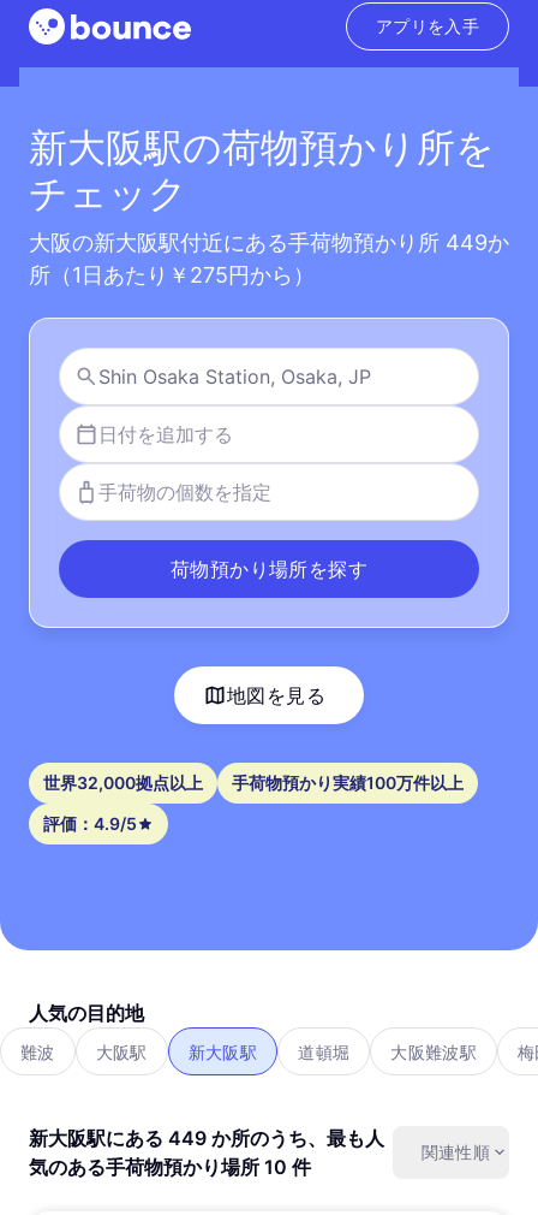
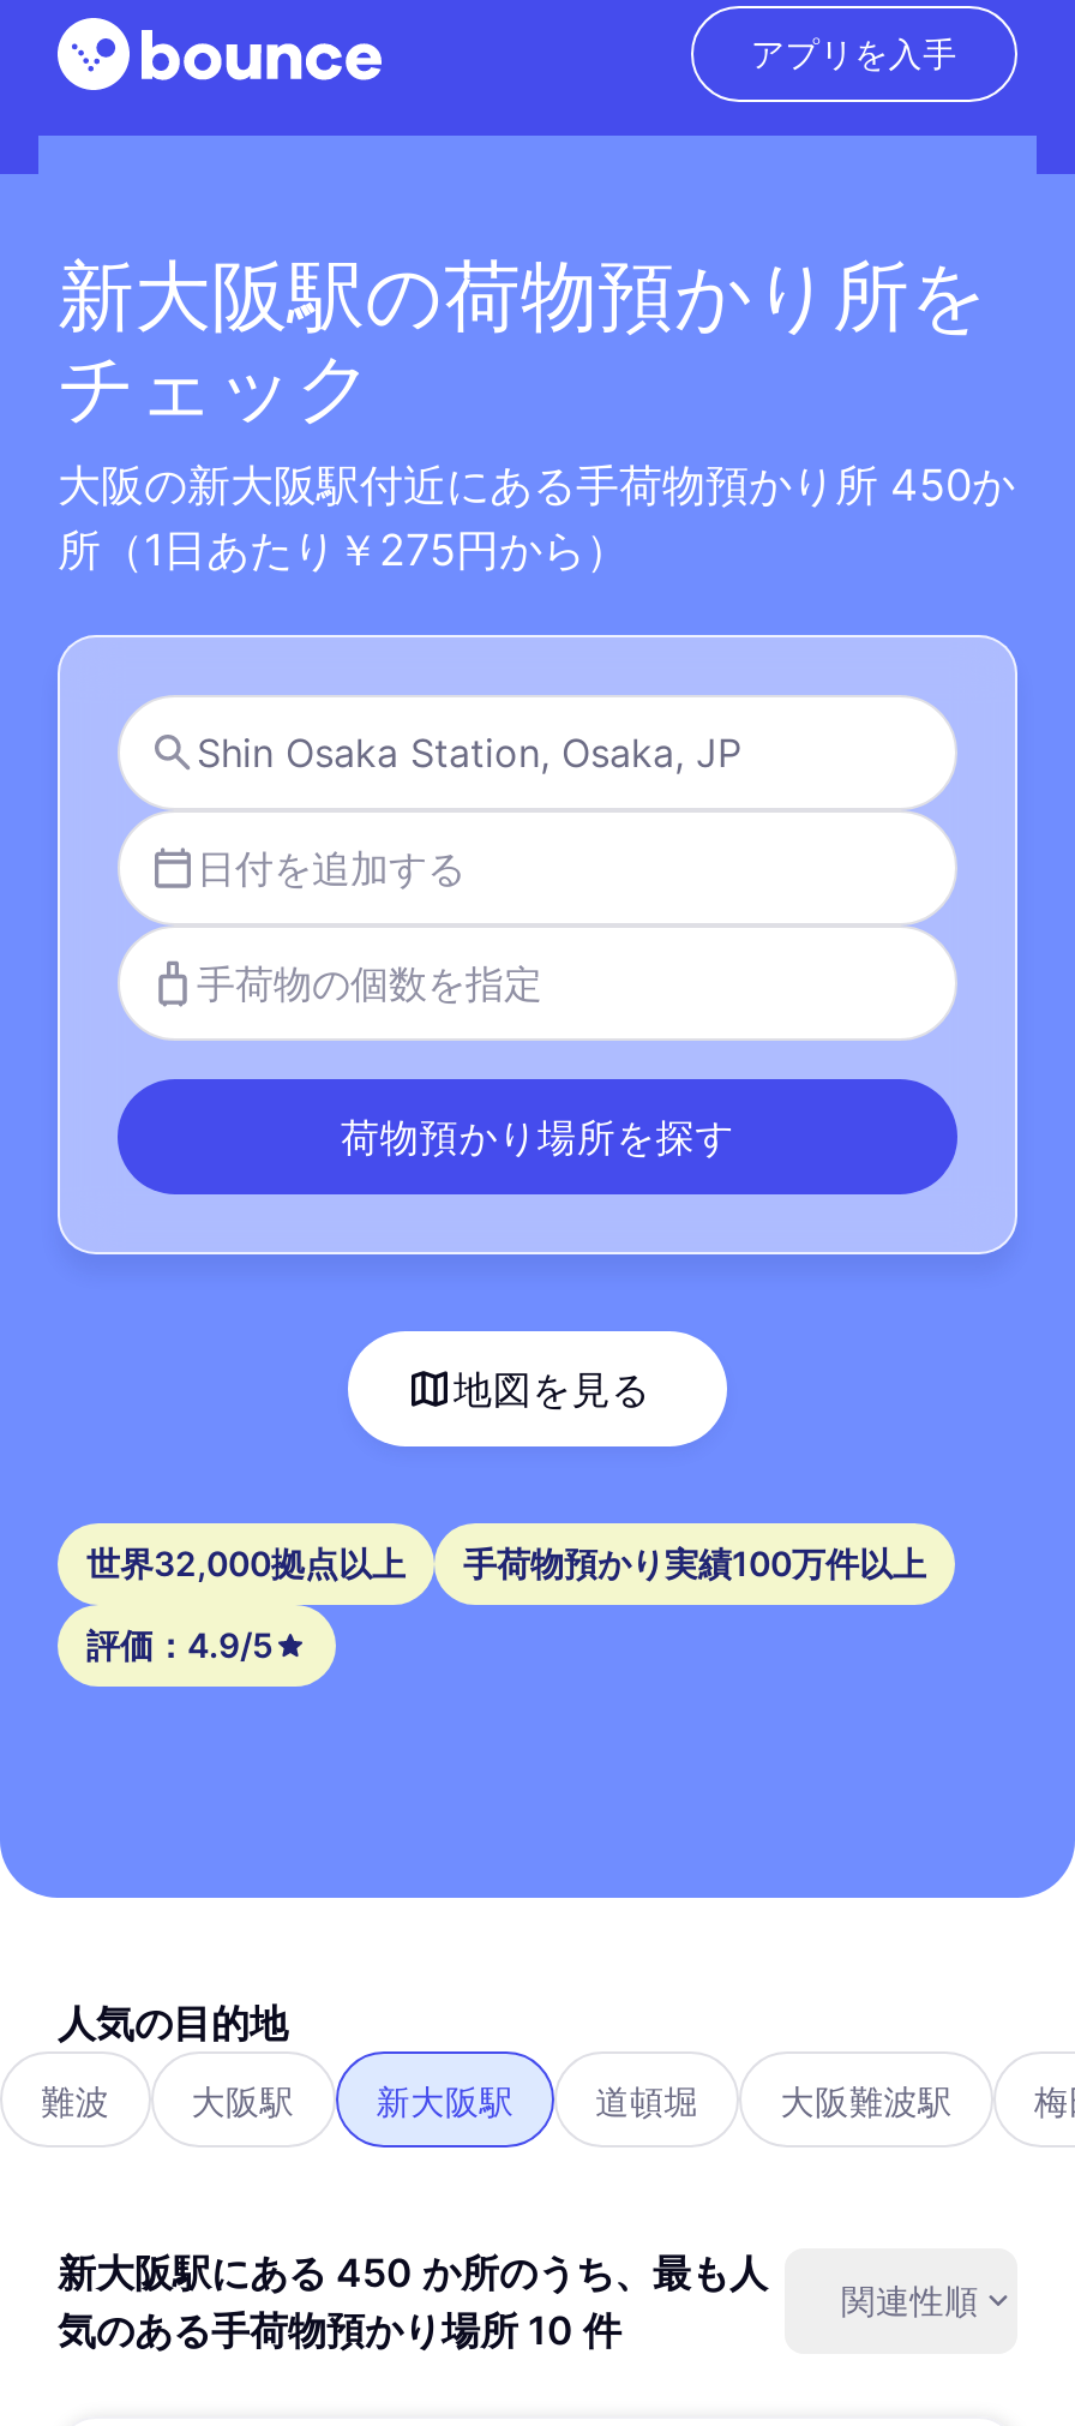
[29,230,509,255] 大阪の新大阪駅付近にある手荷物預かり所 449か -> [58,460,1015,510] 大阪の新大阪駅付近にある手荷物預かり所 450か
[29,1126,384,1150] 新大阪駅にある 449 か所のうち、最も人 -> [58,2248,768,2296] 新大阪駅にある 450 か所のうち、最も人

